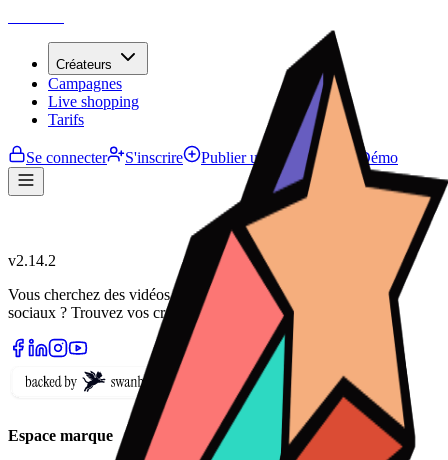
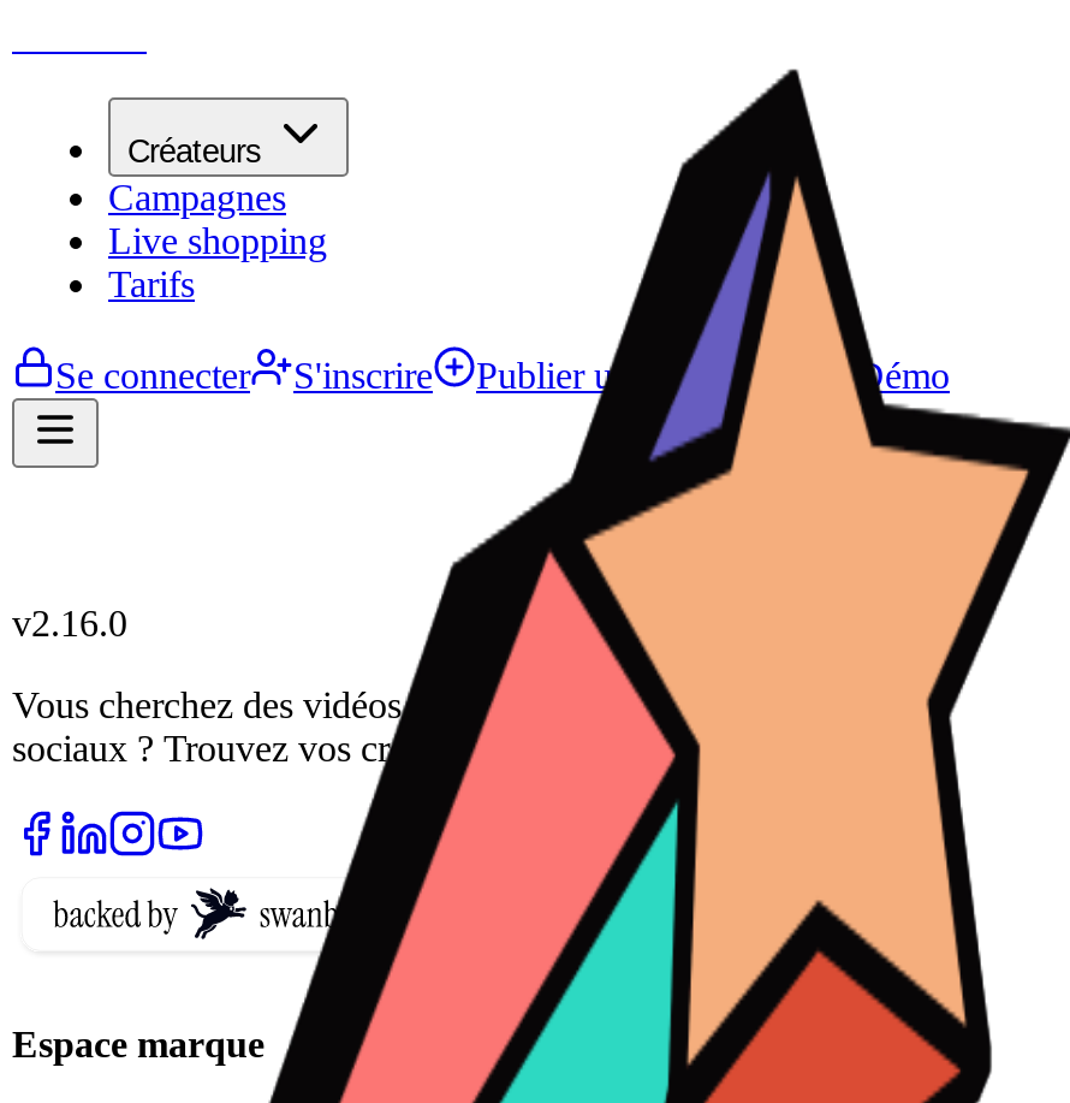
[8,252,56,269] v2.14.2 -> [12,604,127,644] v2.16.0

